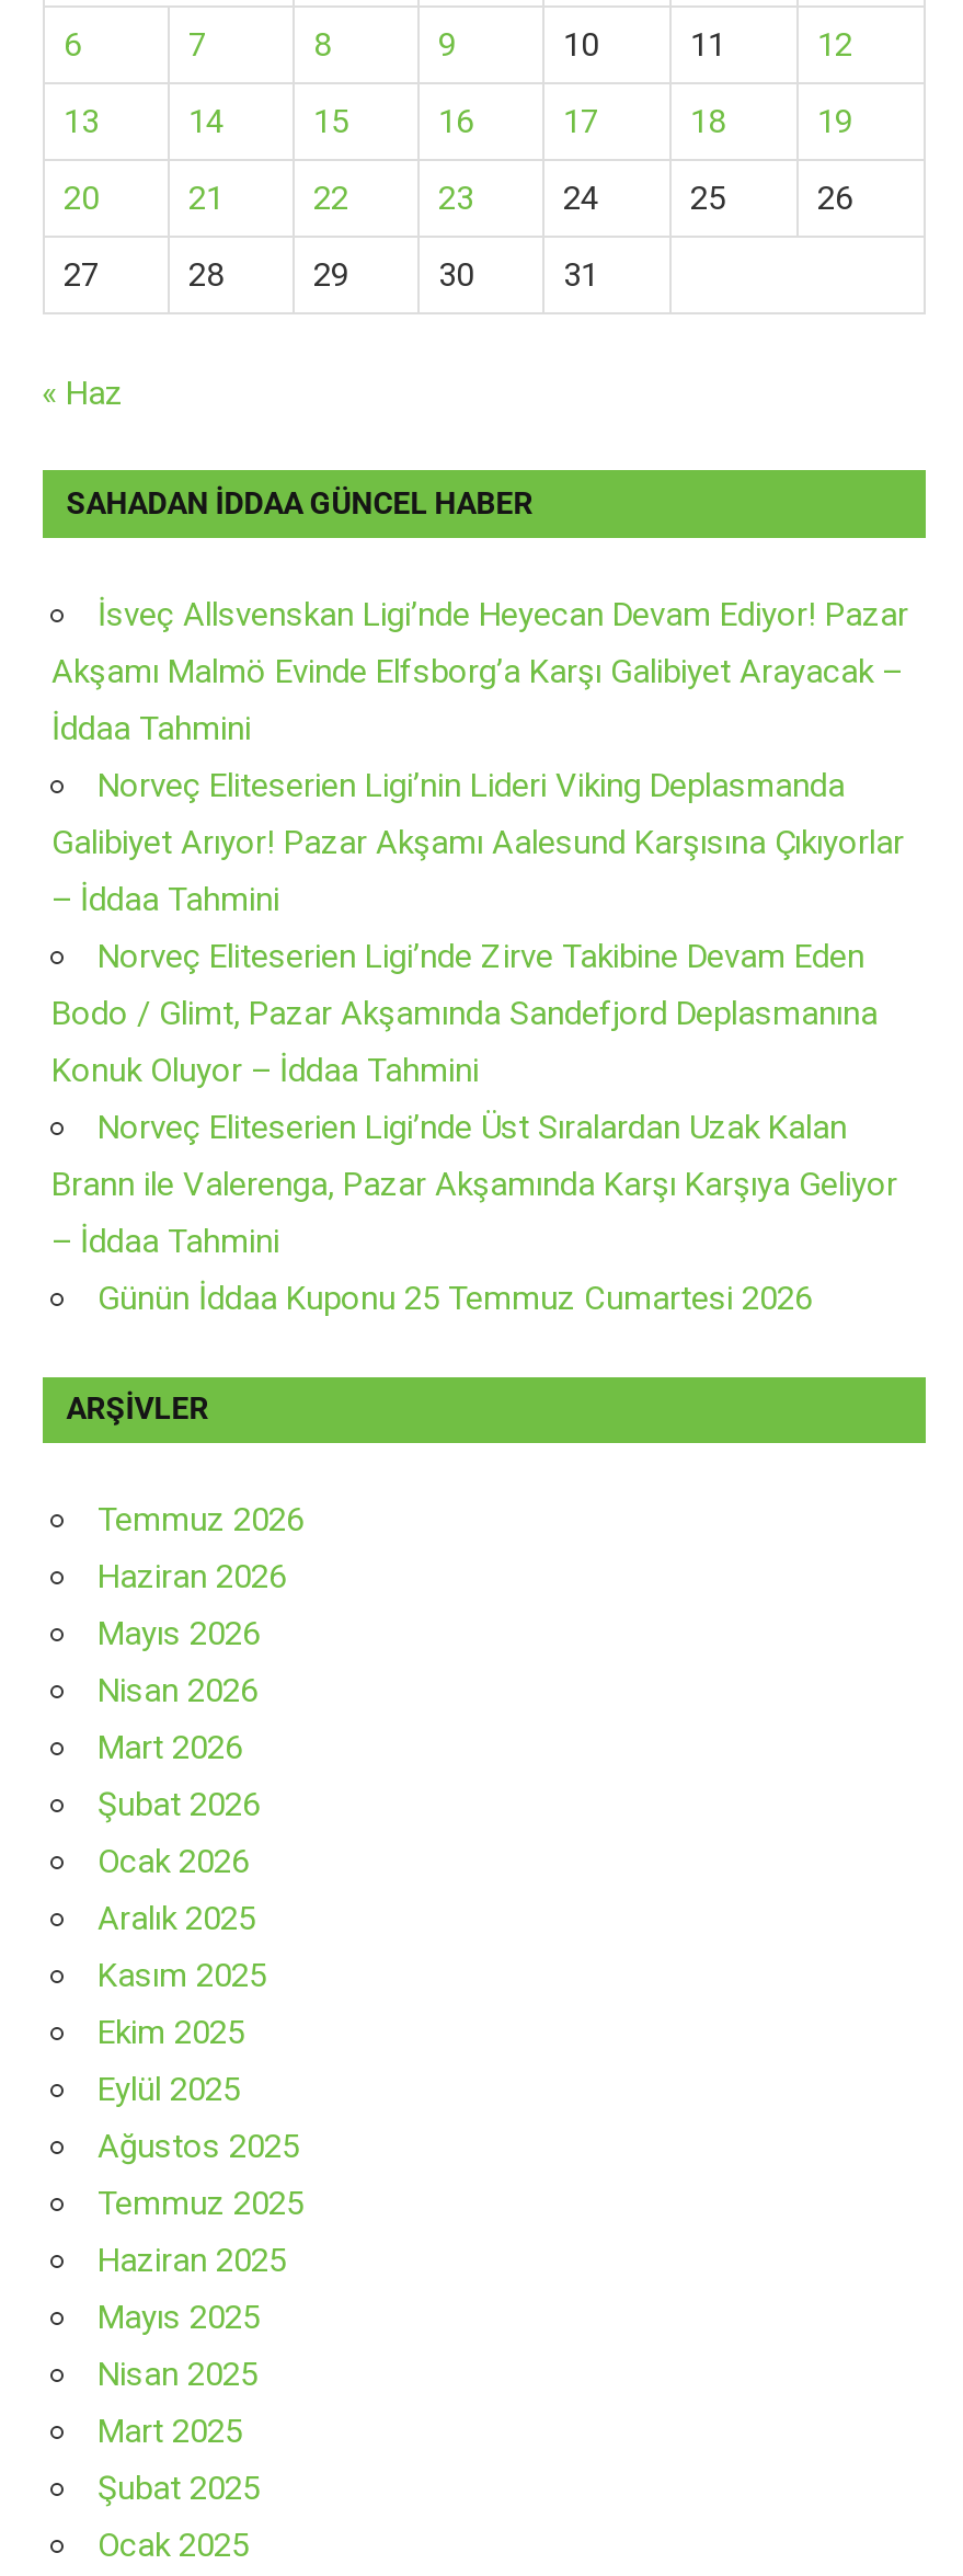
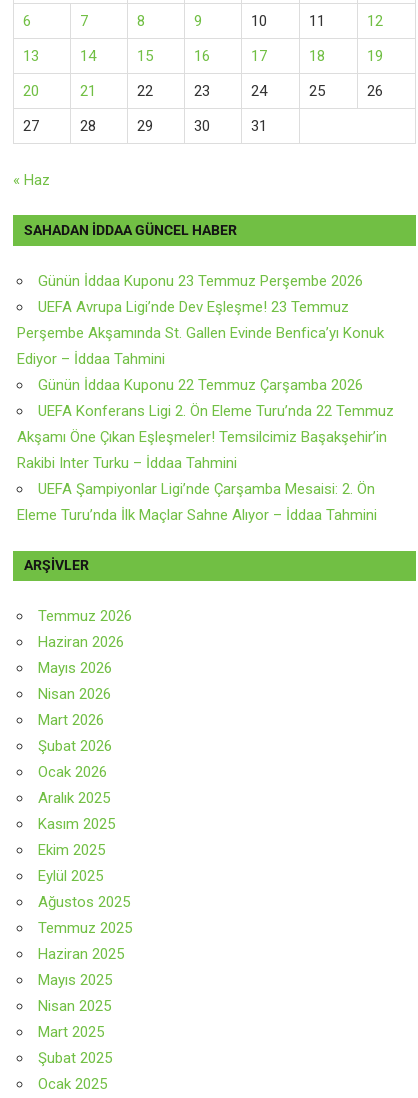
[51,595,908,1318] İsveç Allsvenskan Ligi’nde Heyecan Devam Ediyor! Pazar | Akşamı Malmö Evinde Elfsborg’a Karşı Galibiyet Arayacak – | İddaa Tahmini | Norveç Eliteserien Ligi’nin Lideri Viking Deplasmanda | Galibiyet Arıyor! Pazar Akşamı Aalesund Karşısına Çıkıyorlar | – İddaa Tahmini | Norveç Eliteserien Ligi’nde Zirve Takibine Devam Eden | Bodo / Glimt, Pazar Akşamında Sandefjord Deplasmanına | Konuk Oluyor – İddaa Tahmini | Norveç Eliteserien Ligi’nde Üst Sıralardan Uzak Kalan | Brann ile Valerenga, Pazar Akşamında Karşı Karşıya Geliyor | – İddaa Tahmini | Günün İddaa Kuponu 25 Temmuz Cumartesi 2026 -> [17,272,394,524] Günün İddaa Kuponu 23 Temmuz Perşembe 2026 | UEFA Avrupa Ligi’nde Dev Eşleşme! 23 Temmuz | Perşembe Akşamında St. Gallen Evinde Benfica’yı Konuk | Ediyor – İddaa Tahmini | Günün İddaa Kuponu 22 Temmuz Çarşamba 2026 | UEFA Konferans Ligi 2. Ön Eleme Turu’nda 22 Temmuz | Akşamı Öne Çıkan Eşleşmeler! Temsilcimiz Başakşehir’in | Rakibi Inter Turku – İddaa Tahmini | UEFA Şampiyonlar Ligi’nde Çarşamba Mesaisi: 2. Ön | Eleme Turu’nda İlk Maçlar Sahne Alıyor – İddaa Tahmini

